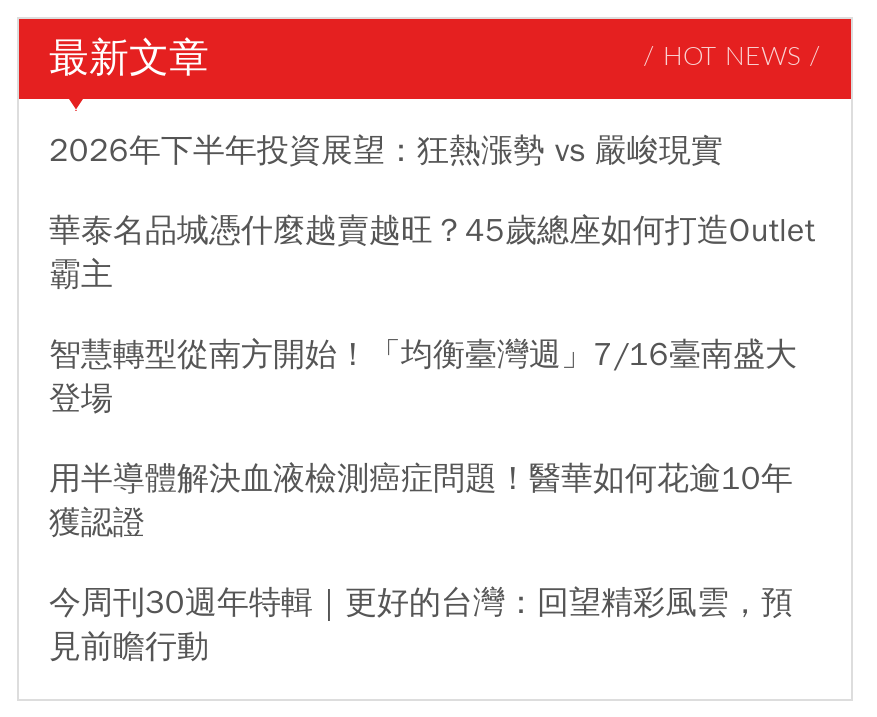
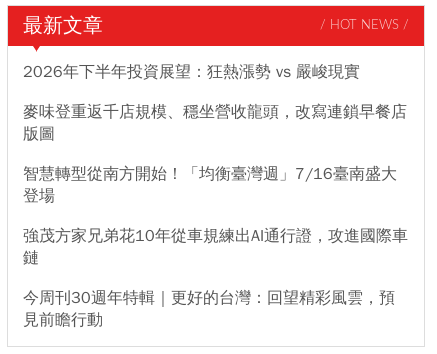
[49,211,815,295] 華泰名品城憑什麼越賣越旺？45歲總座如何打造Outlet | 霸主 -> [23,102,407,144] 麥味登重返千店規模、穩坐營收龍頭，改寫連鎖早餐店 | 版圖
[49,459,793,543] 用半導體解決血液檢測癌症問題！醫華如何花逾10年 | 獲認證 -> [23,226,408,268] 強茂方家兄弟花10年從車規練出AI通行證，攻進國際車 | 鏈

